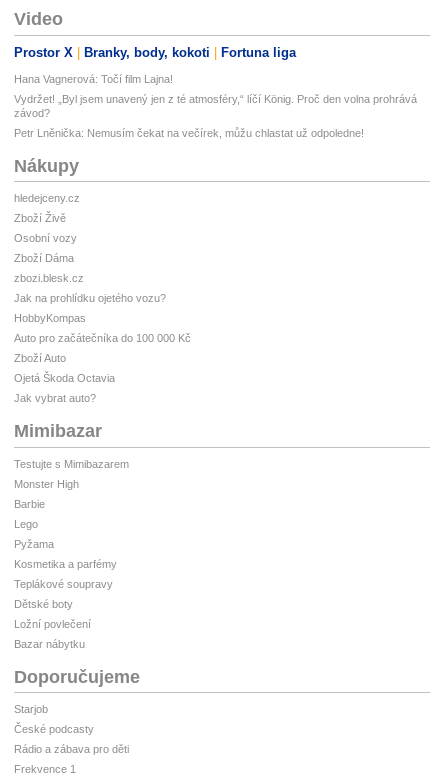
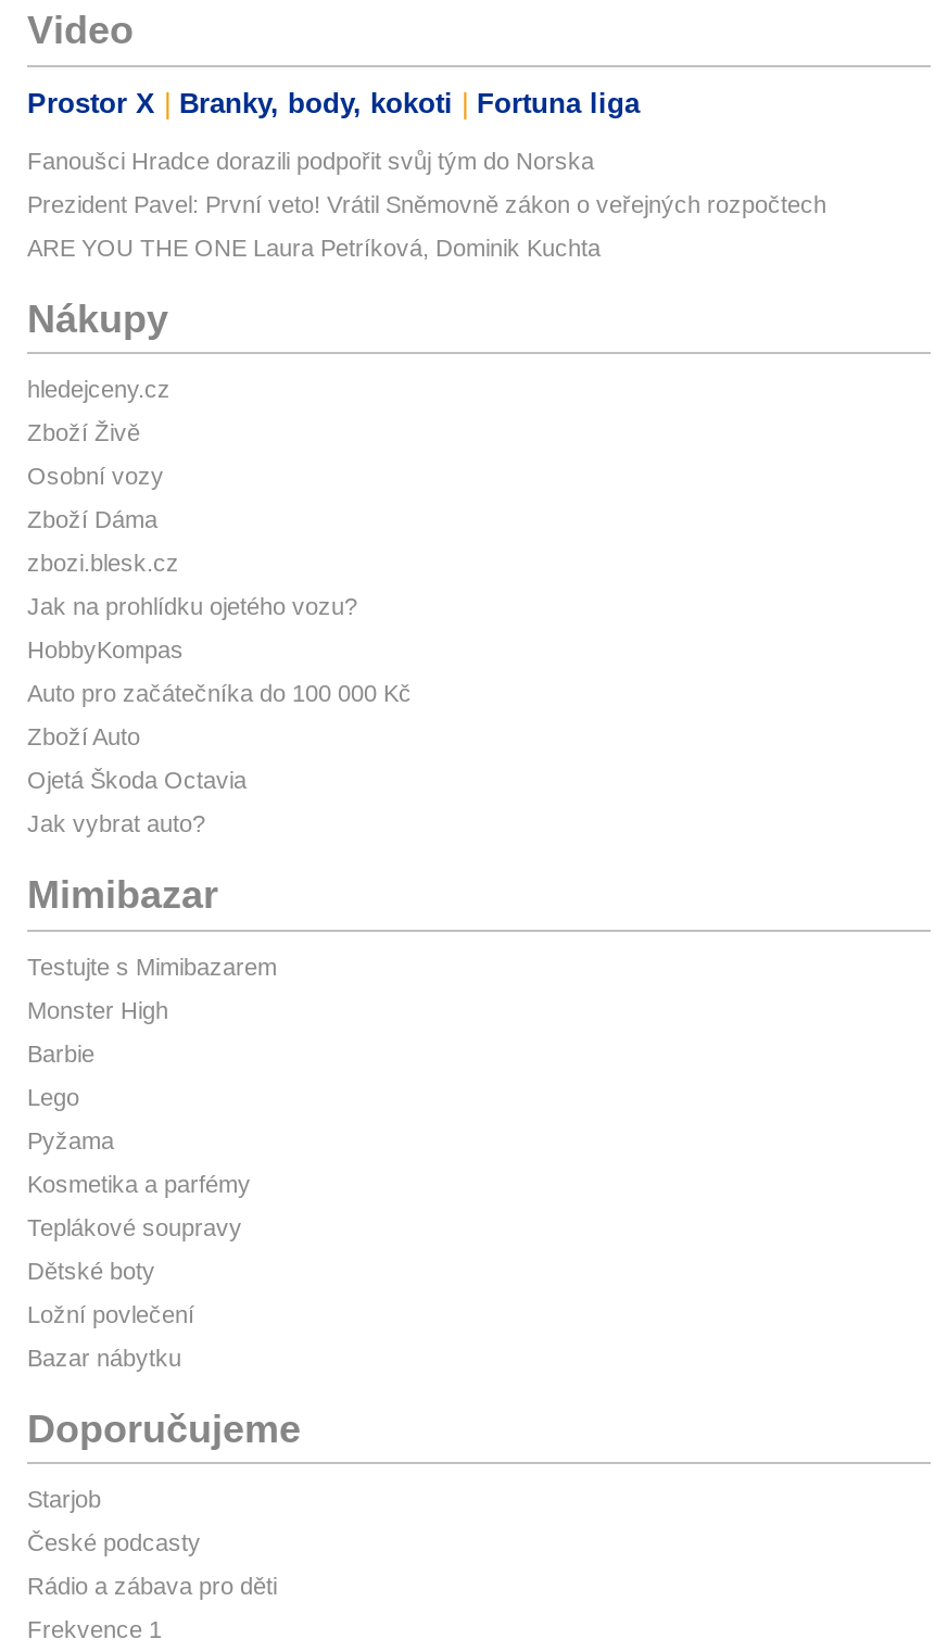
[14,73,173,85] Hana Vagnerová: Točí film Lajna! -> [27,147,594,174] Fanoušci Hradce dorazili podpořit svůj tým do Norska
[14,93,417,119] Vydržet! „Byl jsem unavený jen z té atmosféry,“ líčí König. Proč den volna prohrává | závod? -> [27,191,826,217] Prezident Pavel: První veto! Vrátil Sněmovně zákon o veřejných rozpočtech
[14,127,364,139] Petr Lněnička: Nemusím čekat na večírek, můžu chlastat už odpoledne! -> [27,234,601,260] ARE YOU THE ONE Laura Petríková, Dominik Kuchta

